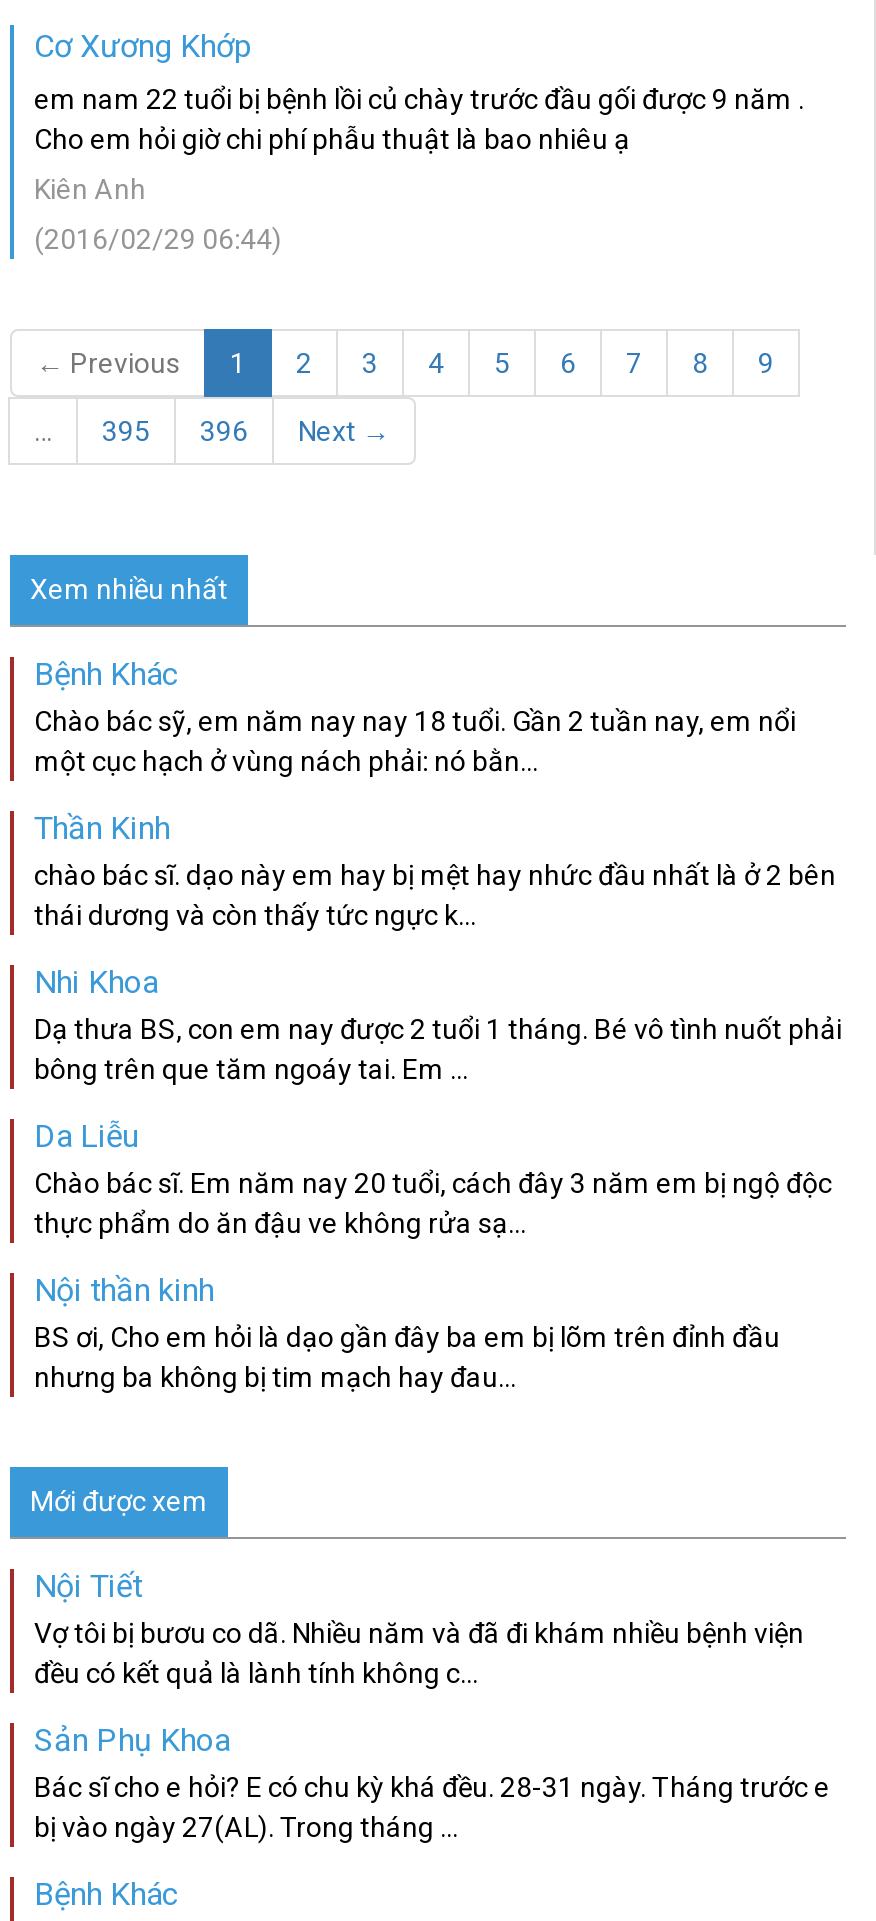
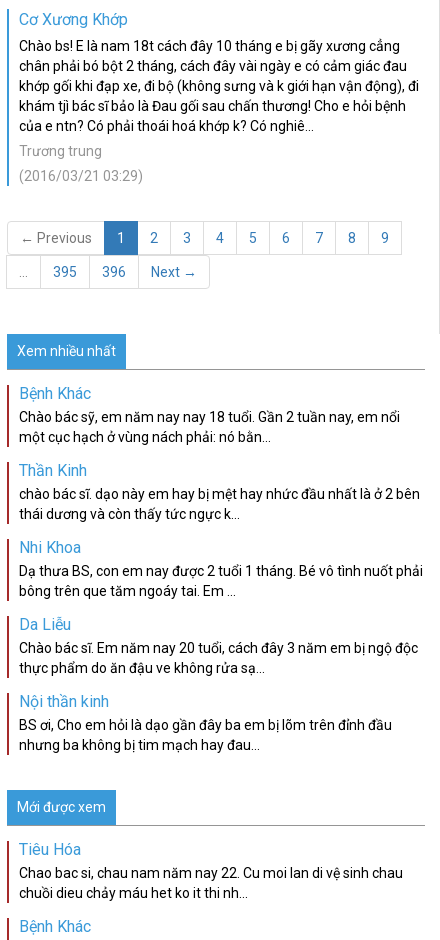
[34,83,804,155] em nam 22 tuổi bị bệnh lồi củ chày trước đầu gối được 9 năm . | Cho em hỏi giờ chi phí phẫu thuật là bao nhiêu ạ -> [19,38,419,134] Chào bs! E là nam 18t cách đây 10 tháng e bị gãy xương cẳng | chân phải bó bột 2 tháng, cách đây vài ngày e có cảm giác đau | khớp gối khi đạp xe, đi bộ (không sưng và k giới hạn vận động), đi | khám tjì bác sĩ bảo là Đau gối sau chấn thương! Cho e hỏi bệnh | của e ntn? Có phải thoái hoá khớp k? Có nghiê...
[34,173,146,205] Kiên Anh -> [19,143,102,159] Trương trung
[34,223,282,255] (2016/02/29 06:44) -> [19,168,143,184] (2016/03/21 03:29)
moved [30,347,842,1517] -> [17,230,423,815]: 1 | 2 | 3 | ... | nhưng ba không bị tim mạch hay đau... | Mới được xem
[34,1567,830,1843] Nội Tiết | Vợ tôi bị bươu co dã. Nhiều năm và đã đi khám nhiều bệnh viện | đều có kết quả là lành tính không c... | Sản Phụ Khoa | Bác sĩ cho e hỏi? E có chu kỳ khá đều. 28-31 ngày. Tháng trước e | bị vào ngày 27(AL). Trong tháng ... -> [19,840,403,901] Tiêu Hóa | Chao bac si, chau nam năm nay 22. Cu moi lan di vệ sinh chau | chuồi dieu chảy máu het ko it thi nh...

